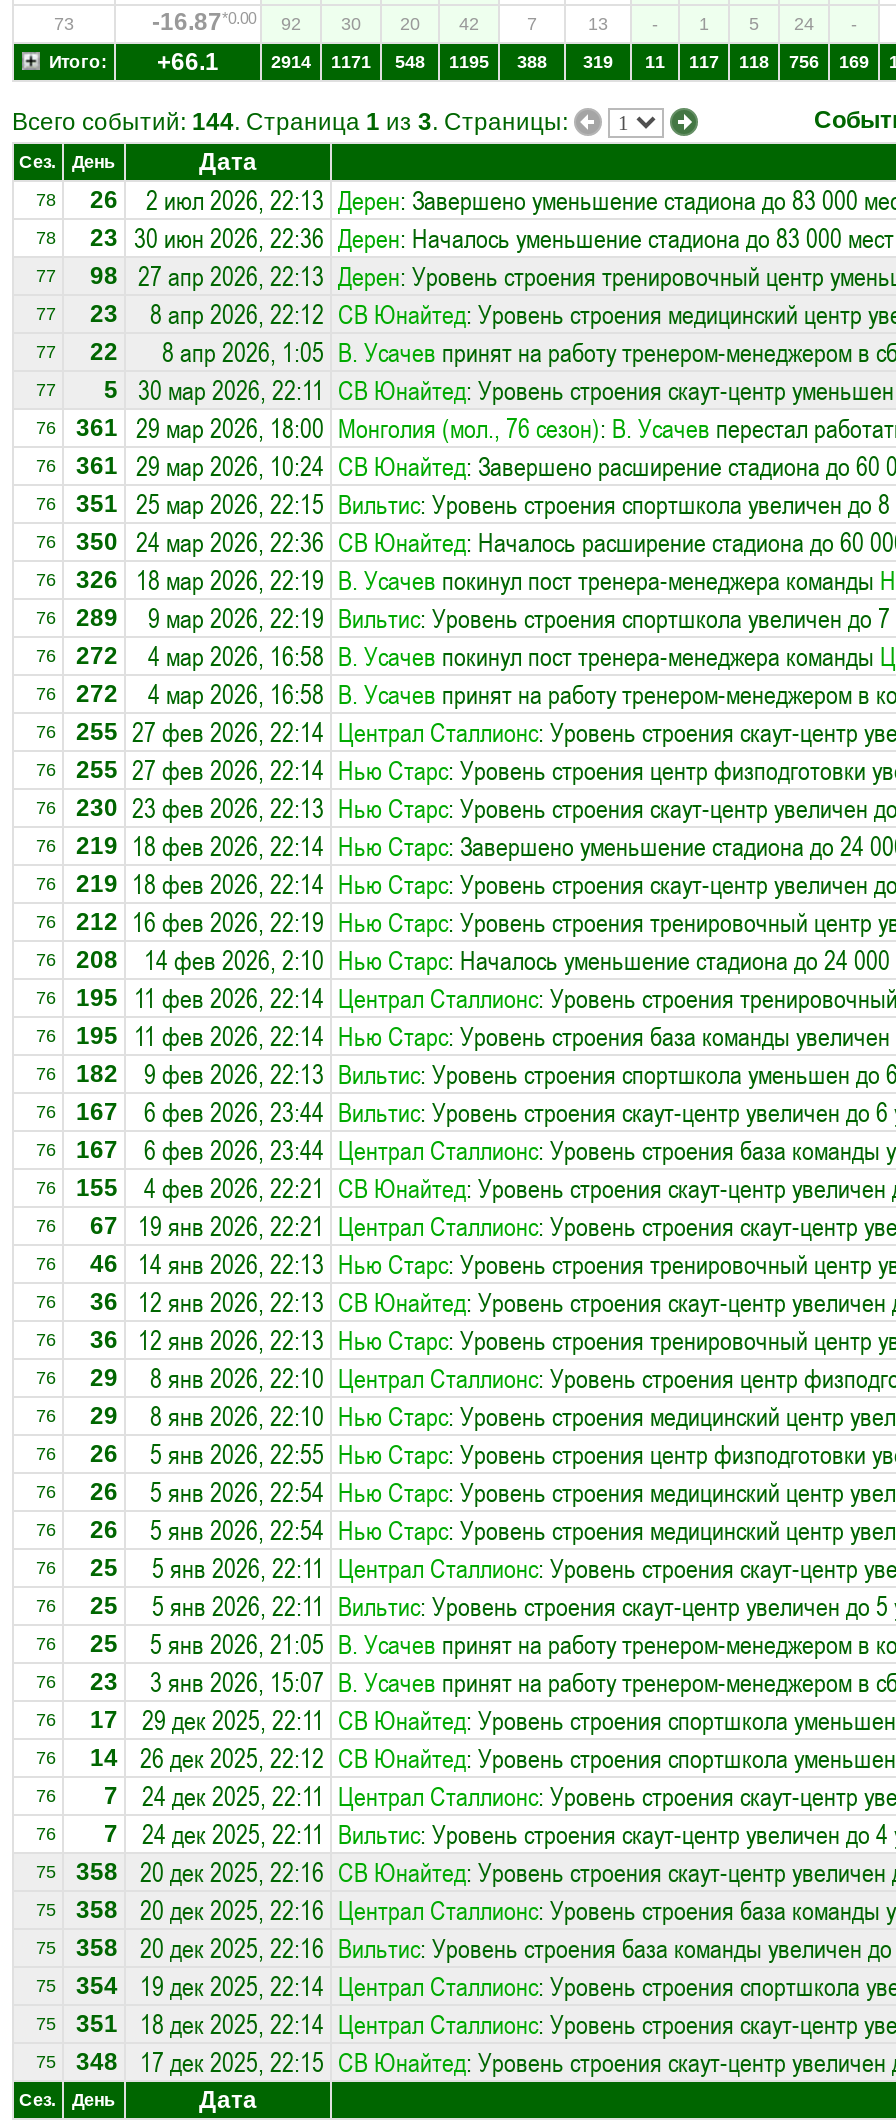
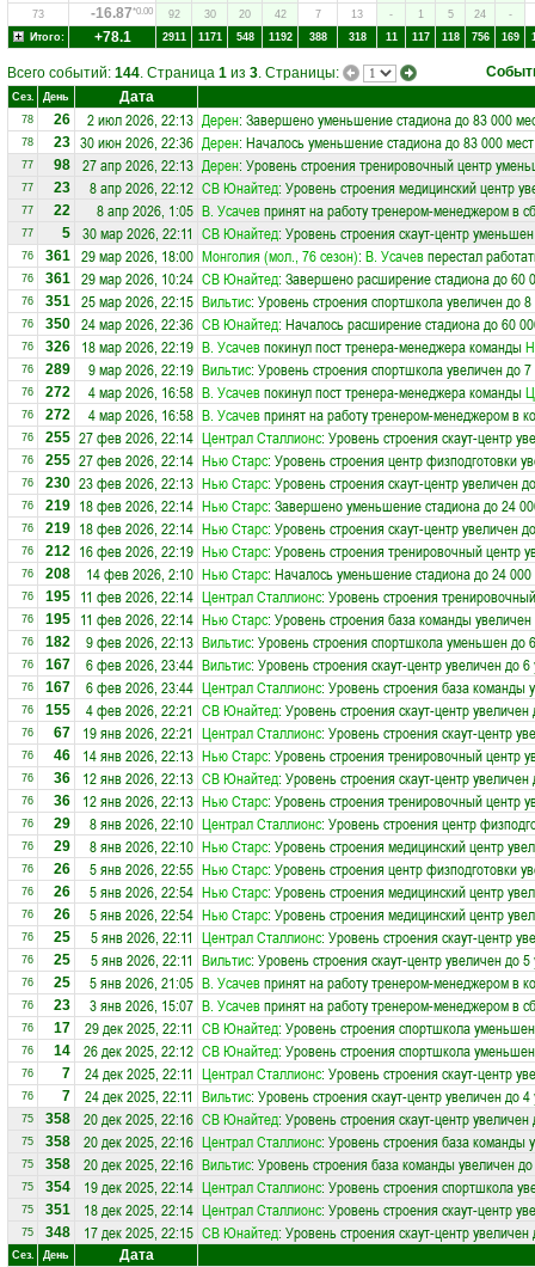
[157,48,219,76] +66.1 -> [94,29,131,45] +78.1
[271,52,311,72] 2914 -> [162,31,186,43] 2911
[449,52,489,72] 1195 -> [268,31,292,43] 1192
[583,52,613,72] 319 -> [348,31,366,43] 318

